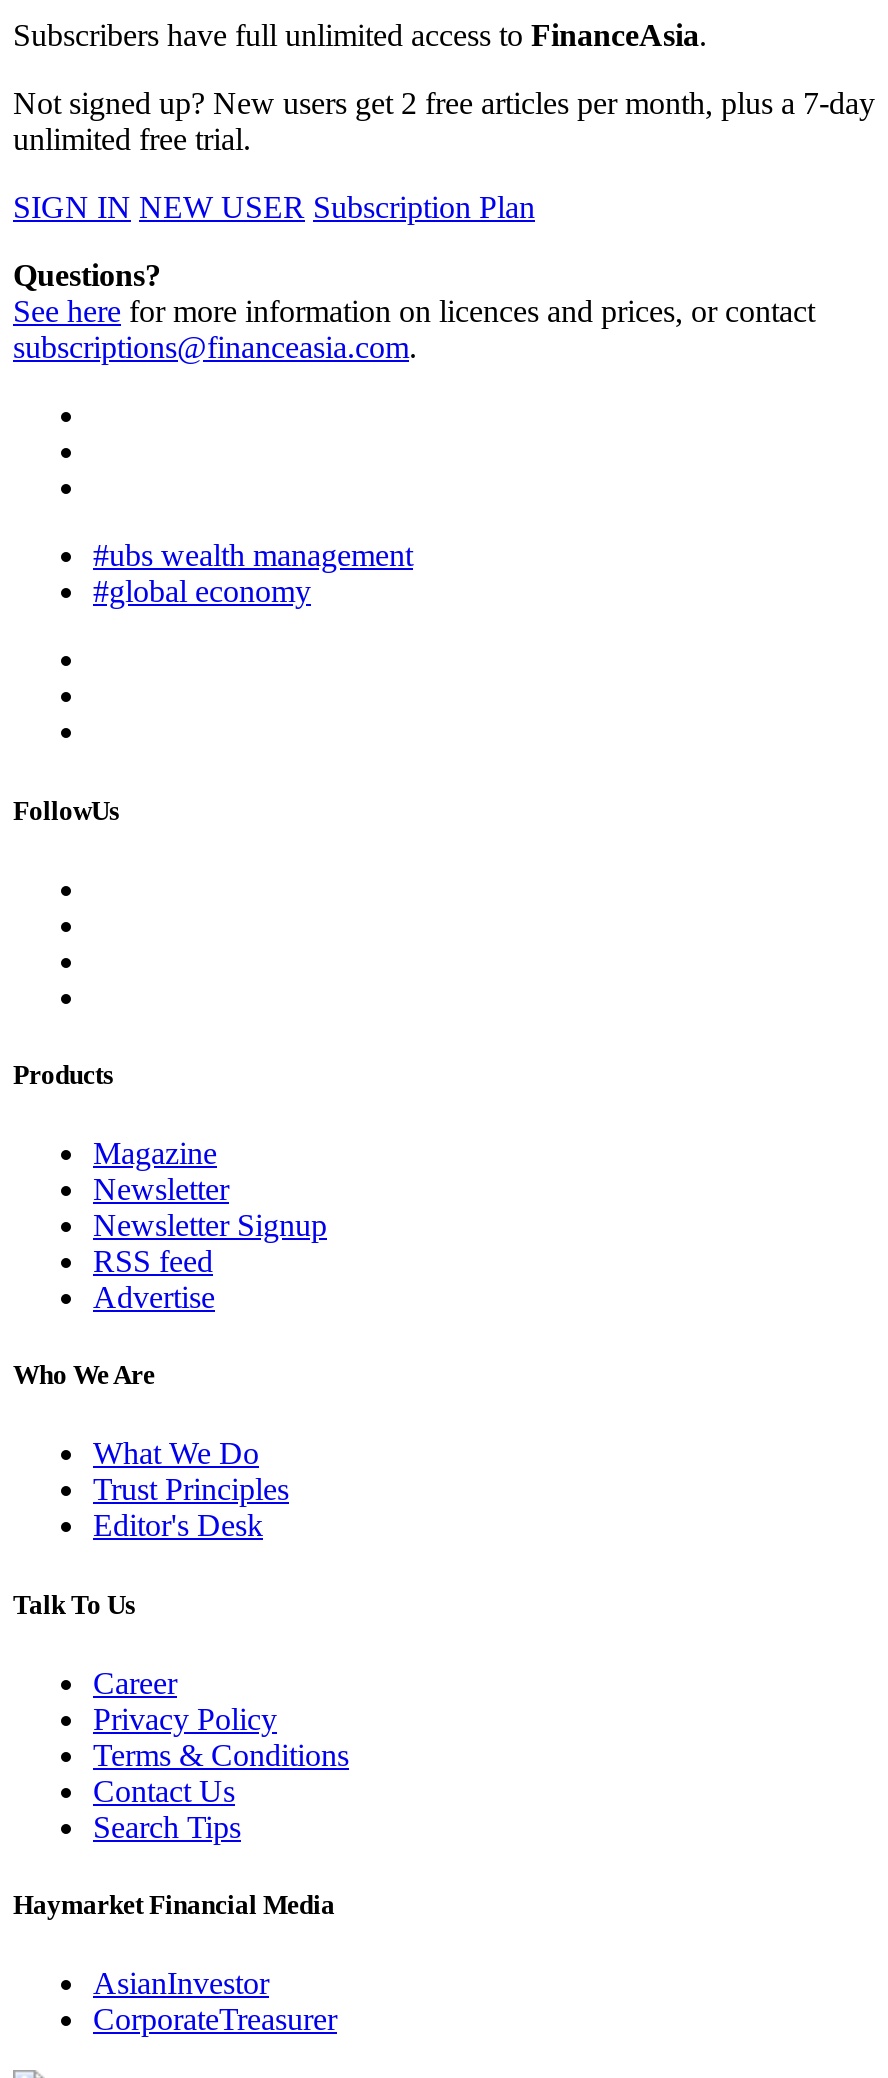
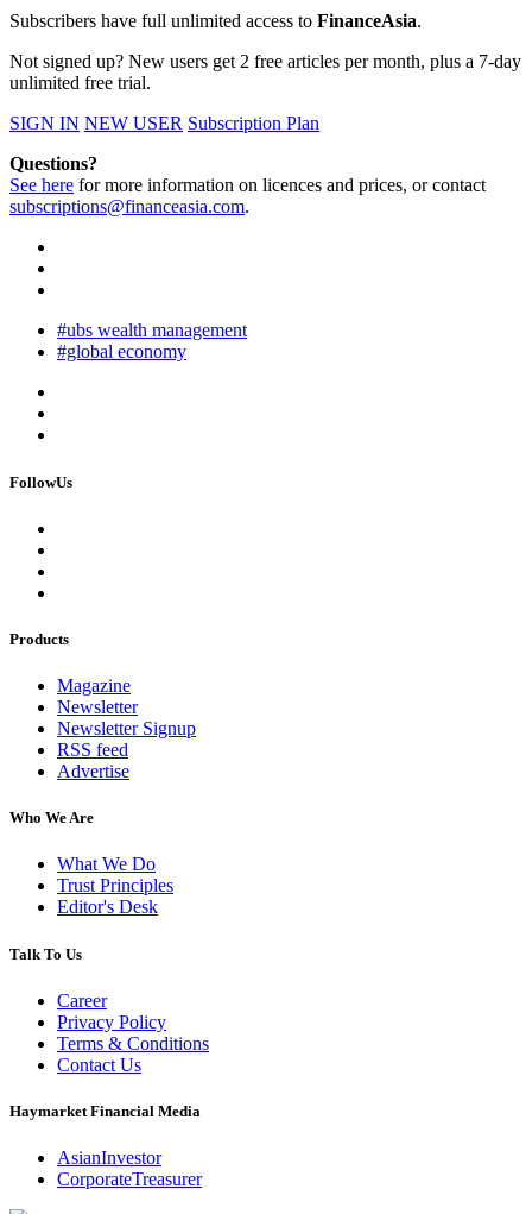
[93,1810,241,1844] Search Tips -> none

